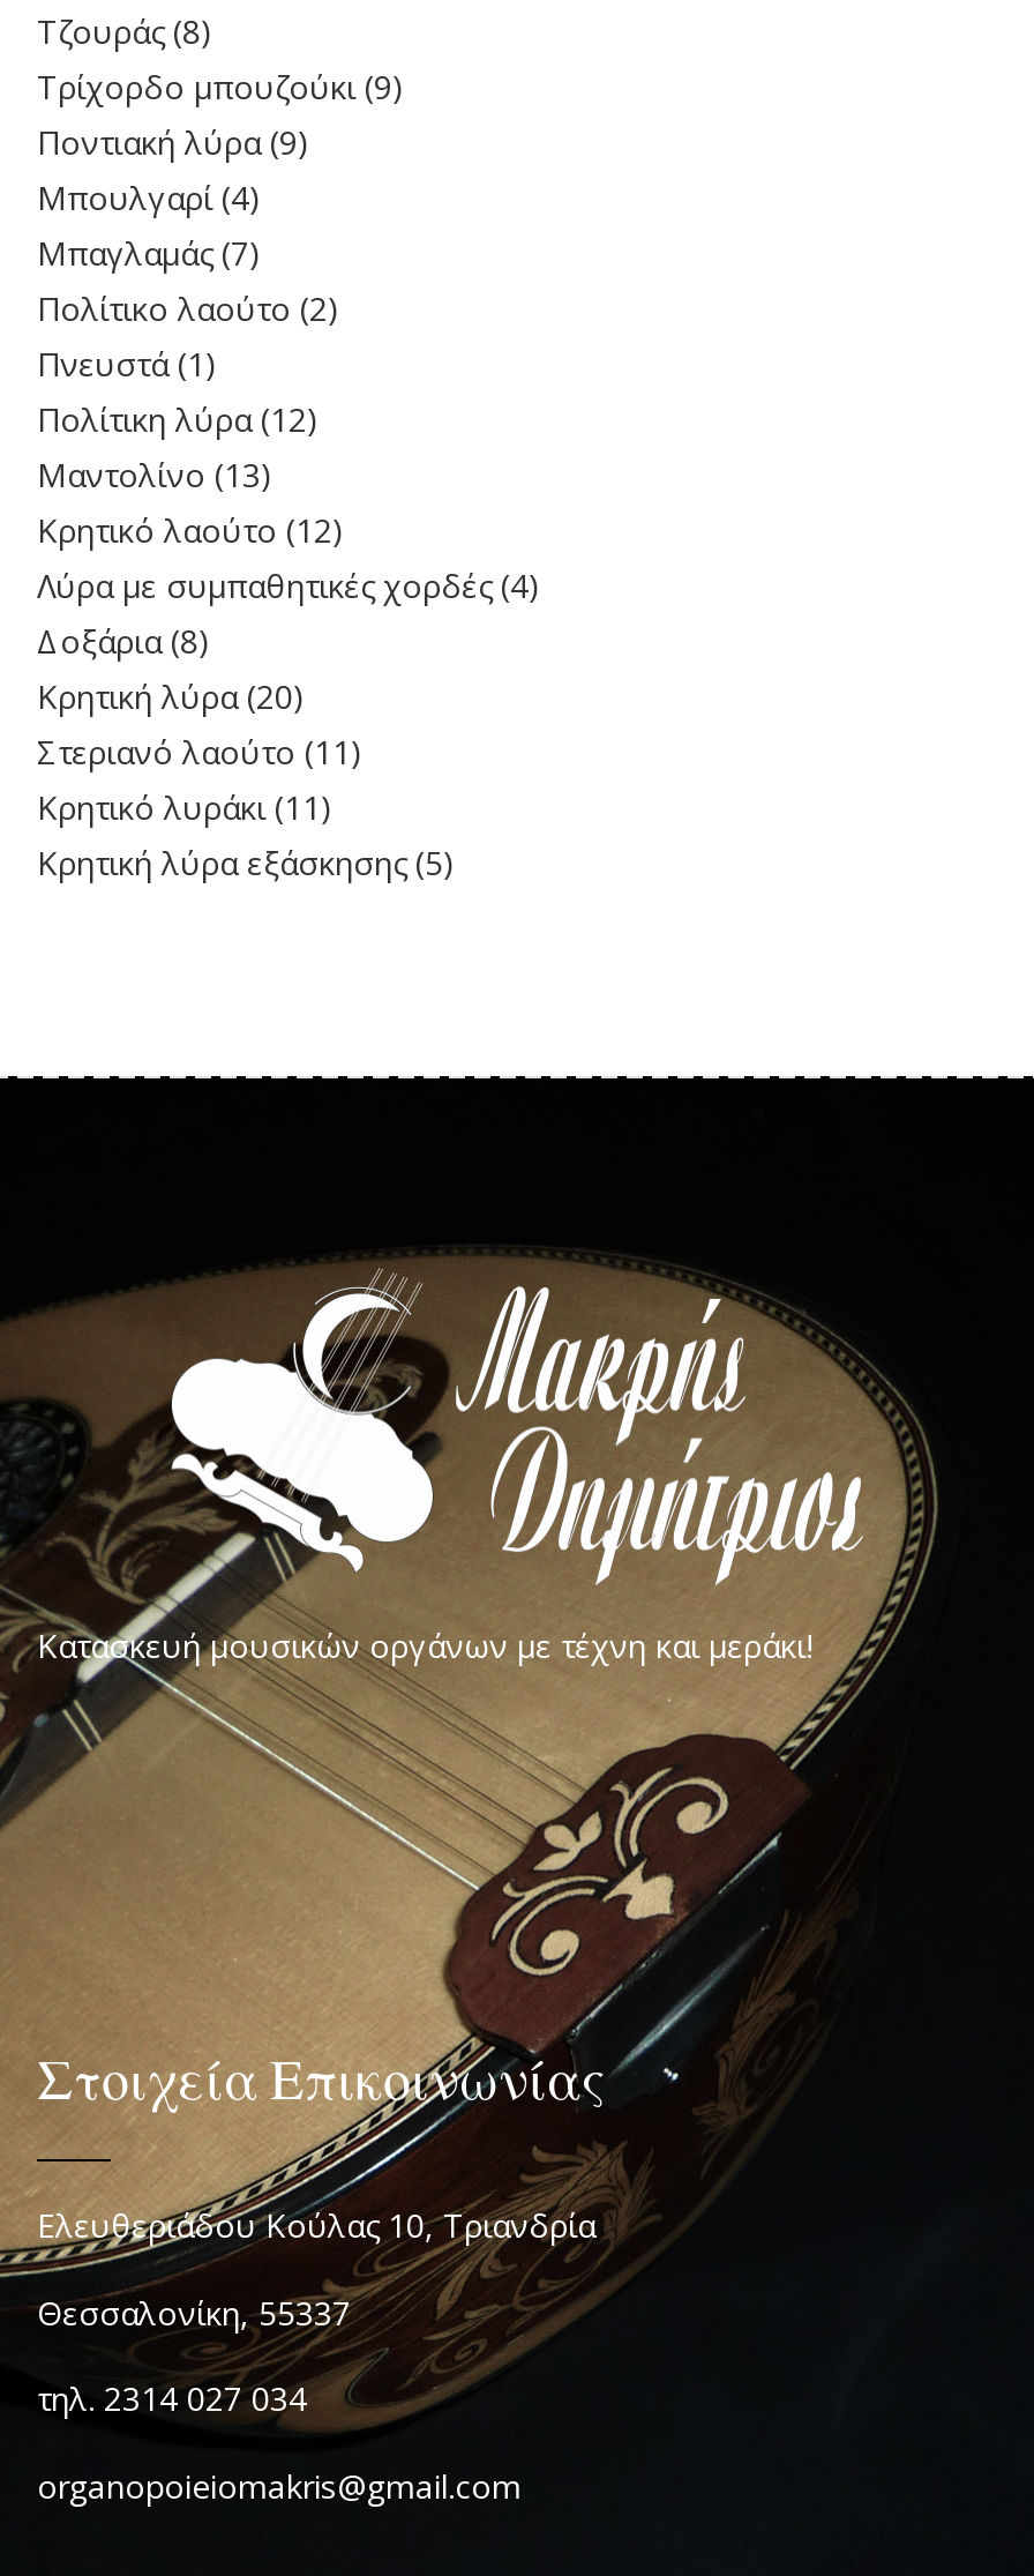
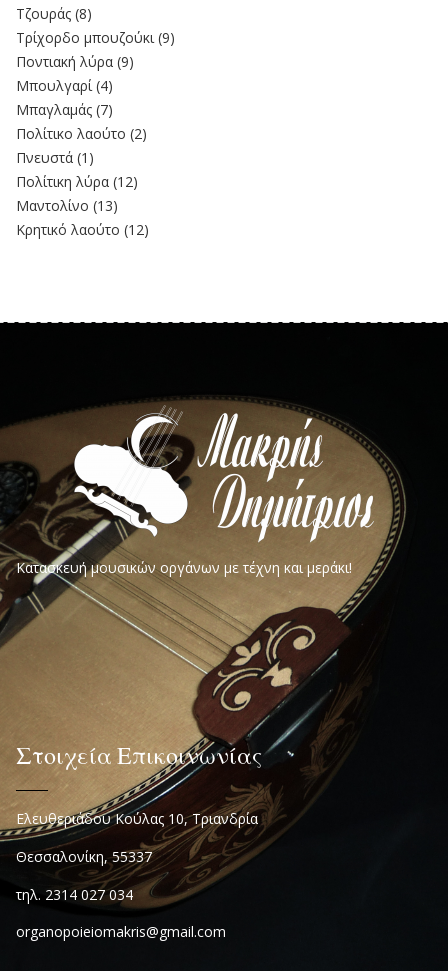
[37,563,540,884] Λύρα με συμπαθητικές χορδές (4) | Δοξάρια (8) | Κρητική λύρα (20) | Στεριανό λαούτο (11) | Kρητικό λυράκι (11) | Κρητική λύρα εξάσκησης (5) -> none

